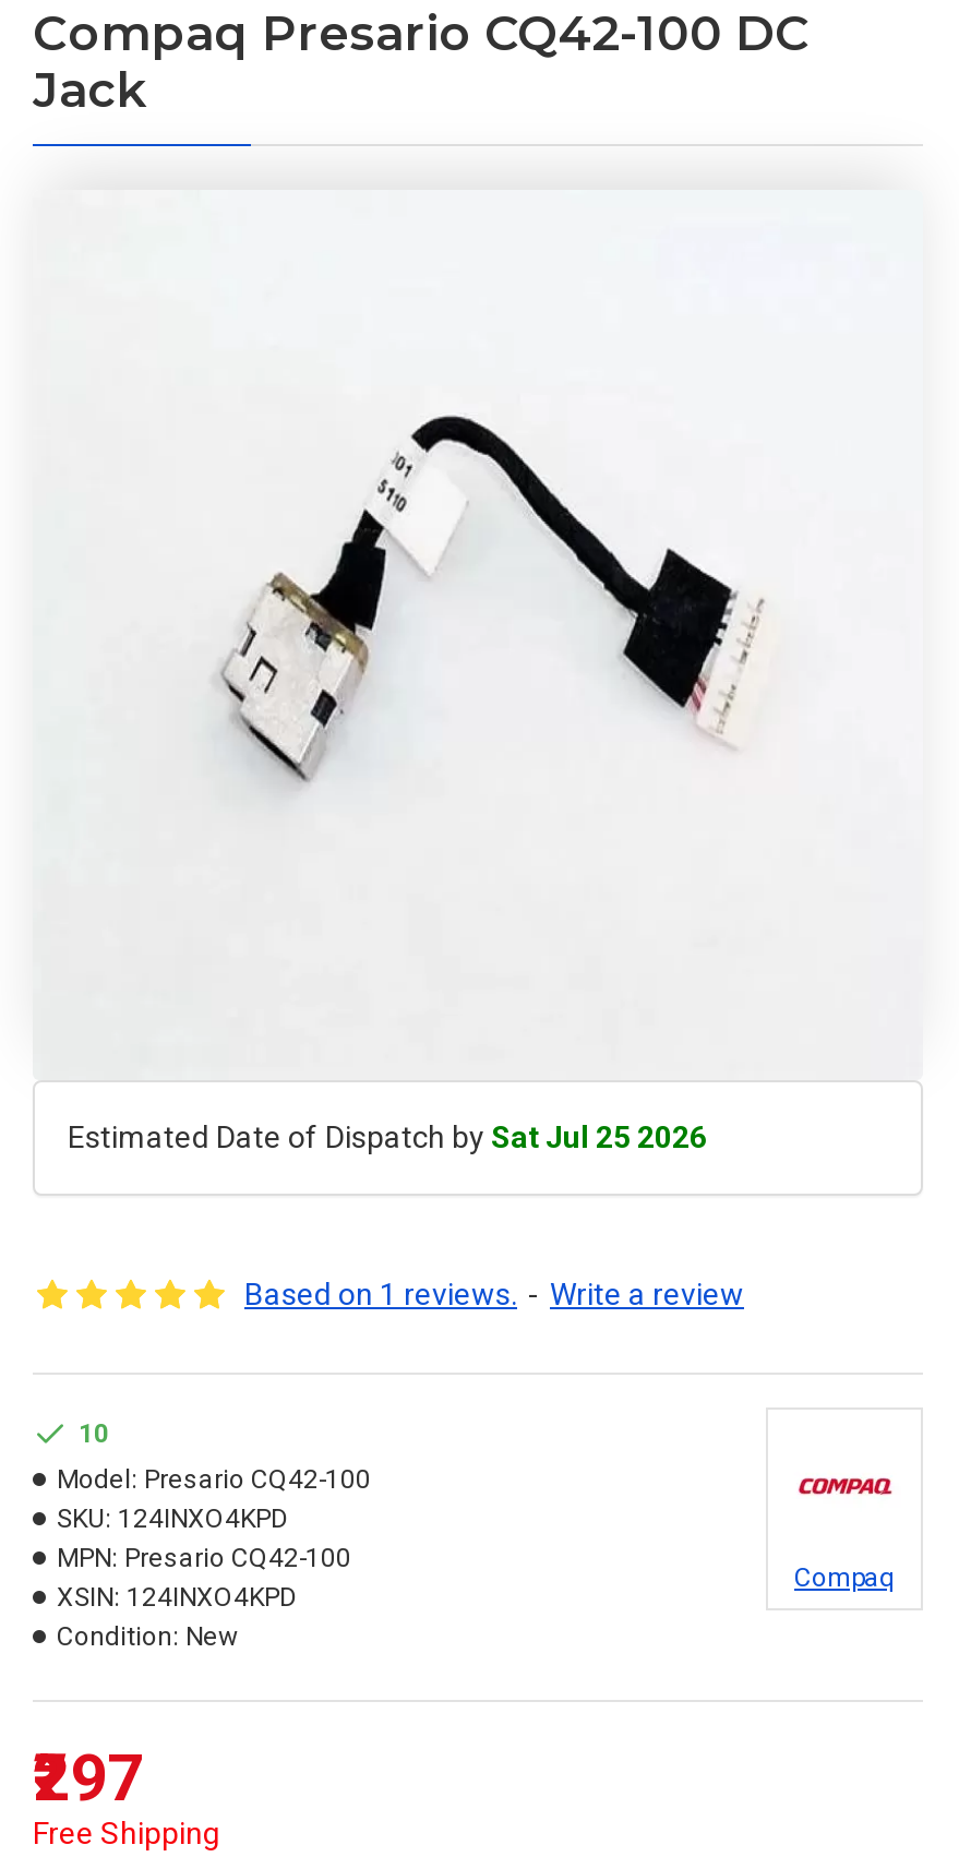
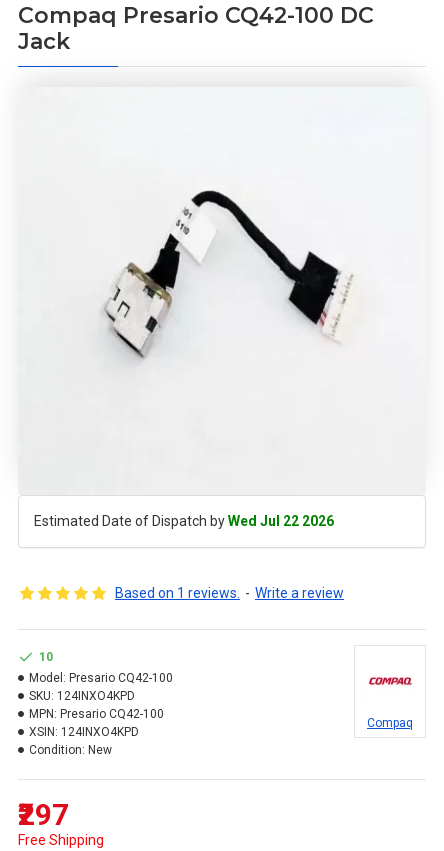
[68,1119,707,1154] Estimated Date of Dispatch by Sat Jul 25 2026 -> [34,513,334,529] Estimated Date of Dispatch by Wed Jul 22 2026

